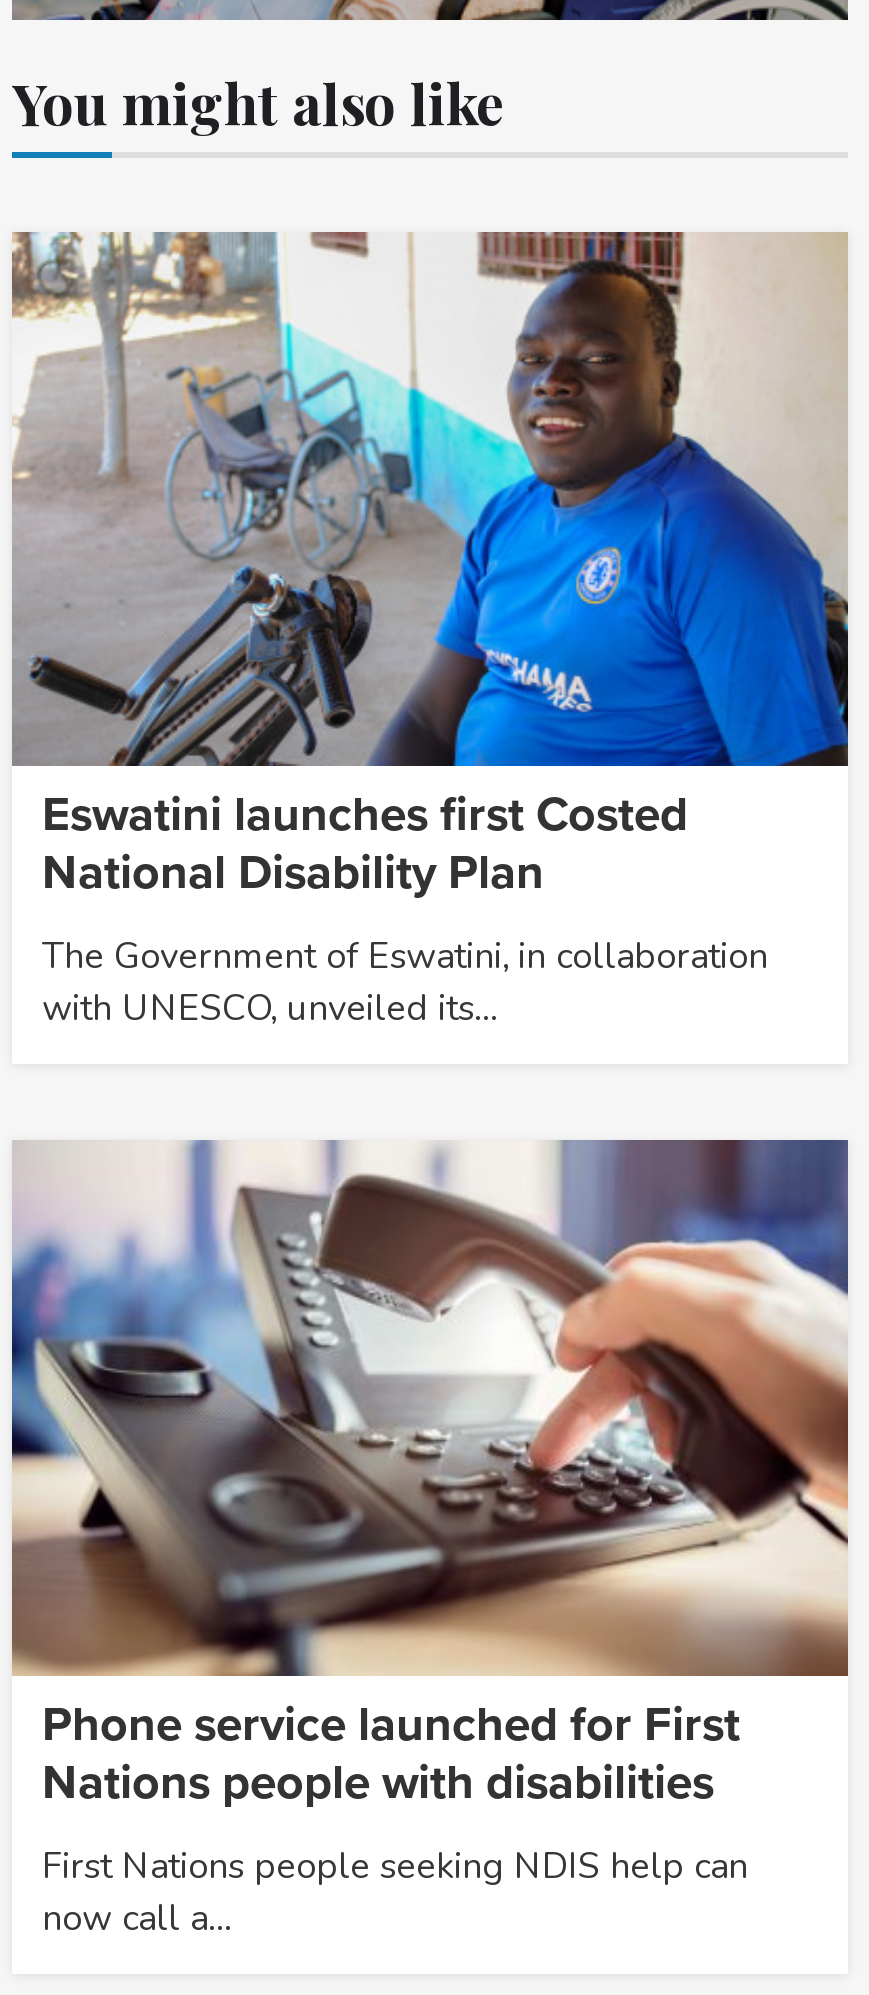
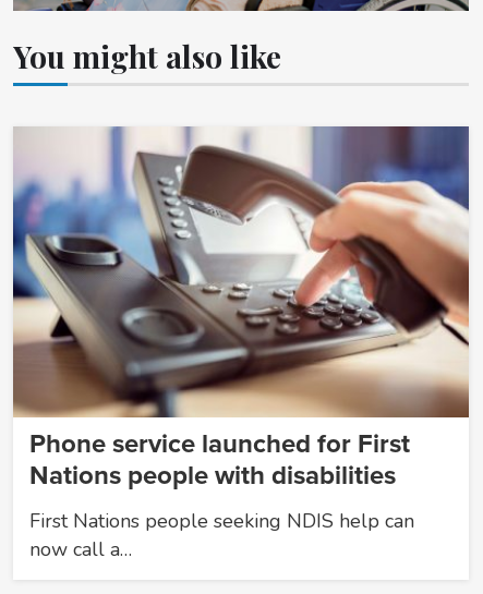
[12,230,850,1033] [image] | Eswatini launches first Costed | National Disability Plan | The Government of Eswatini, in collaboration | with UNESCO, unveiled its… -> none

